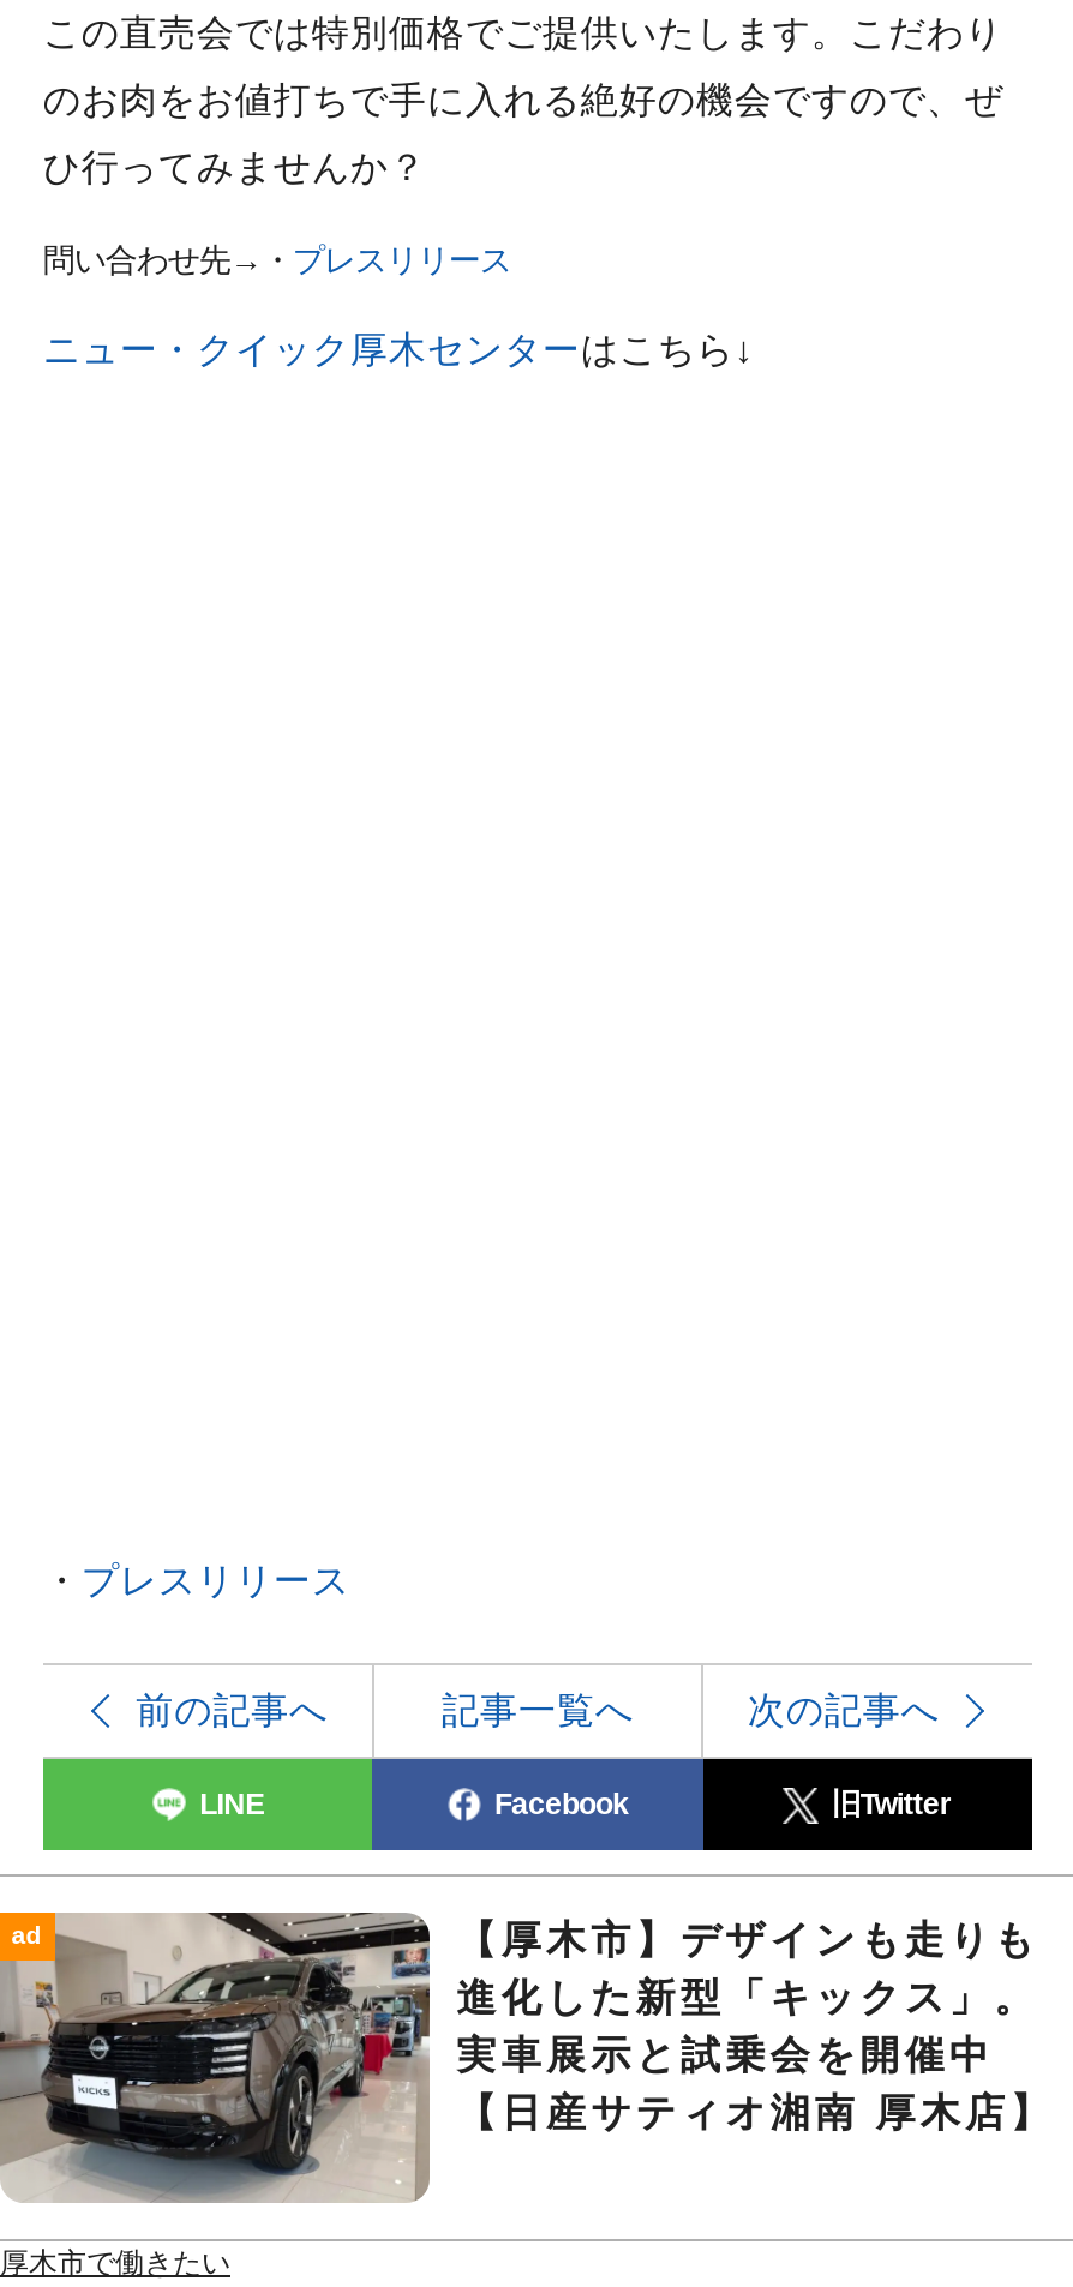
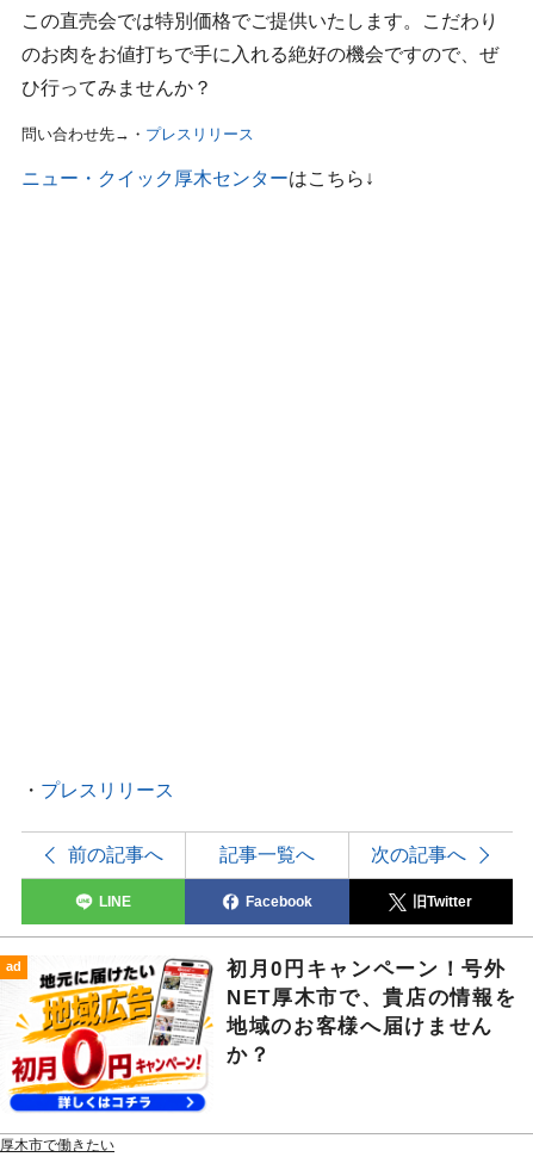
[7,1910,1055,2203] [image] | 【厚木市】デザインも走りも | 進化した新型「キックス」。 | 実車展示と試乗会を開催中 | 【日産サティオ湘南 厚木店】 -> [4,955,517,1113] [image] | 初月0円キャンペーン！号外 | NET厚木市で、貴店の情報を | 地域のお客様へ届けません | か？

